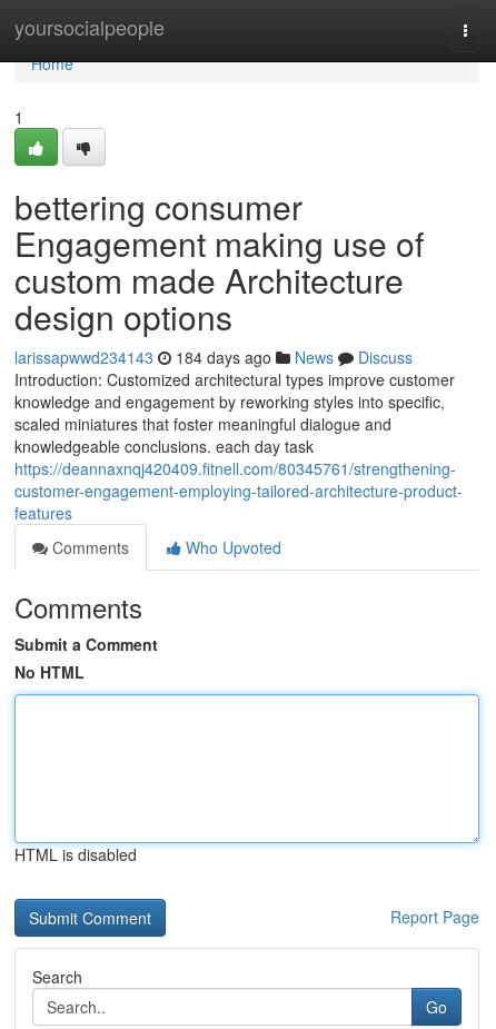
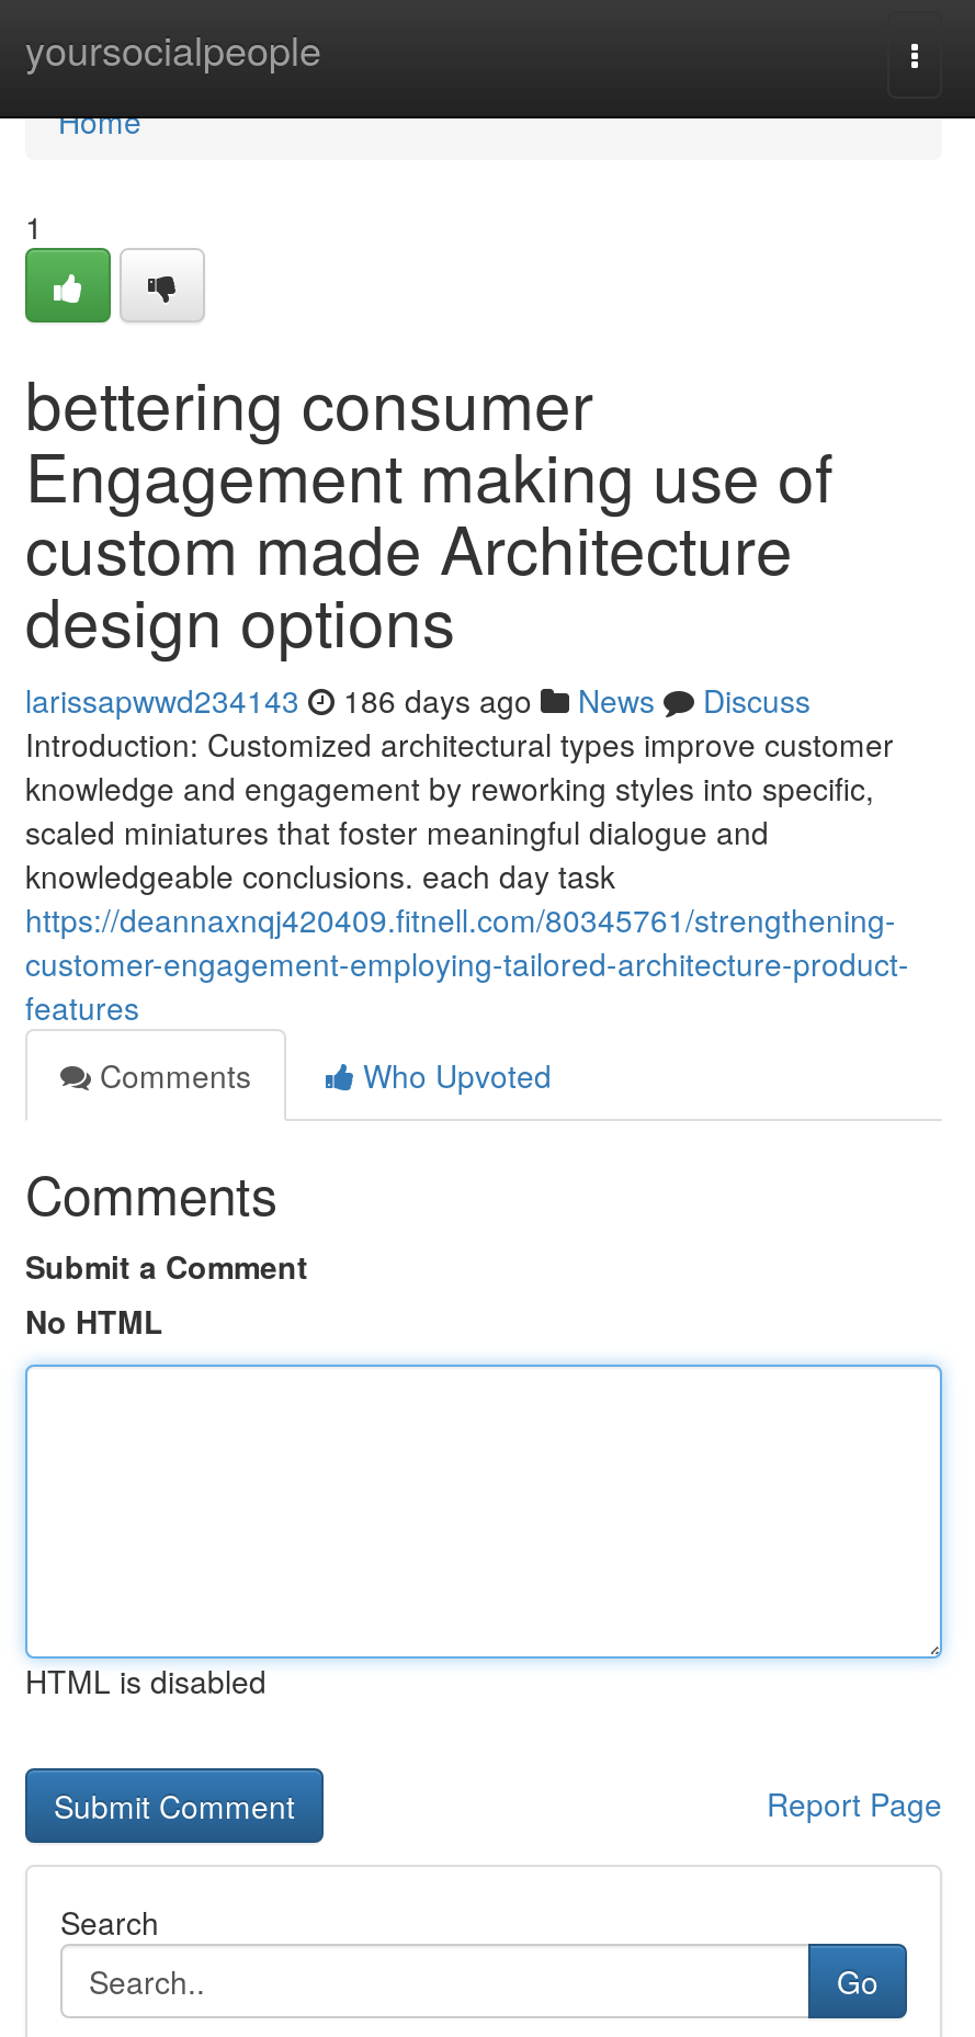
[14,346,413,368] larissapwwd234143 184 days ago News Discuss -> [25,678,810,722] larissapwwd234143 186 days ago News Discuss

